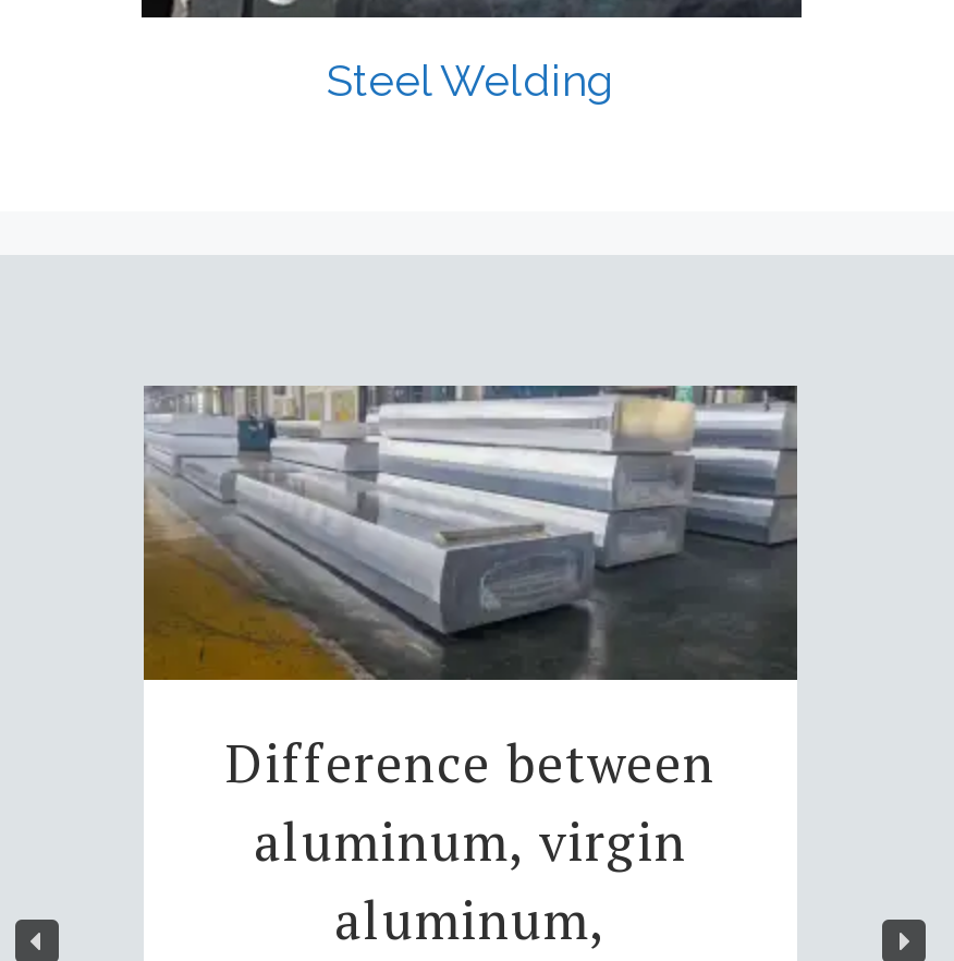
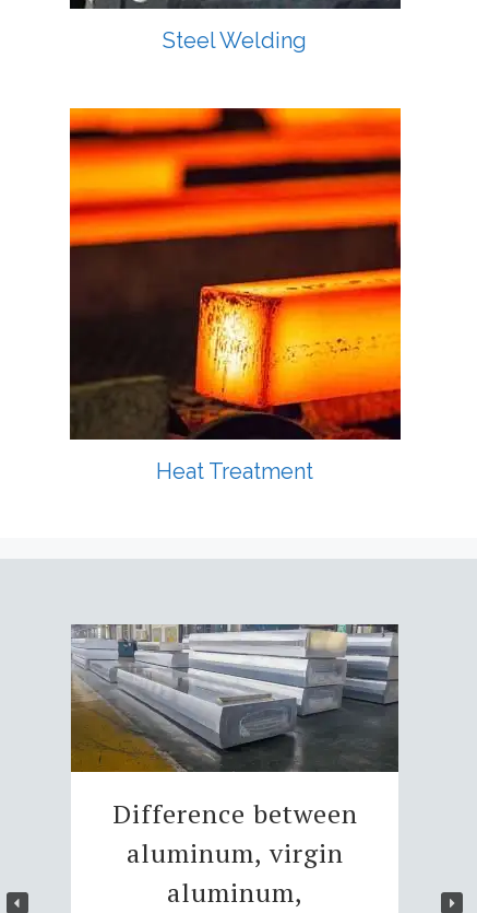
none -> [69,107,402,484] [image] | Heat Treatment

